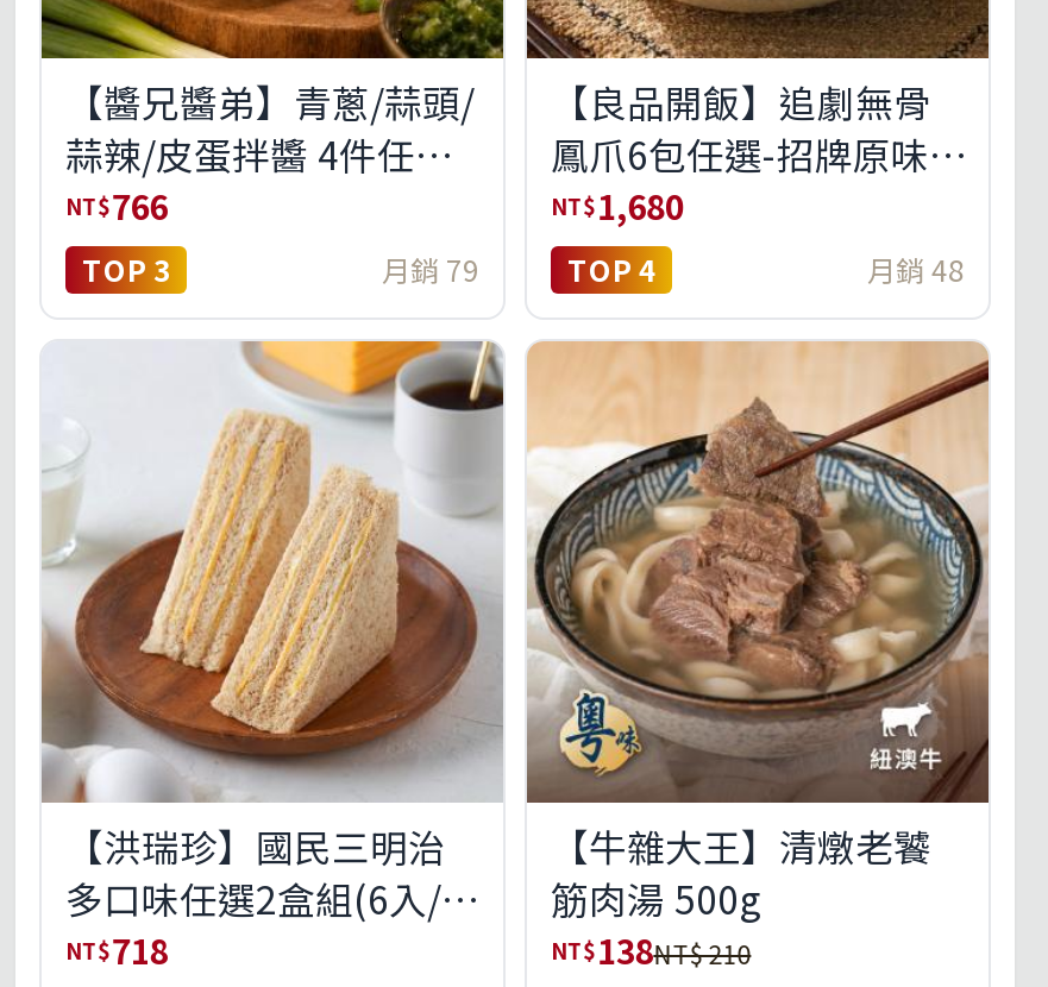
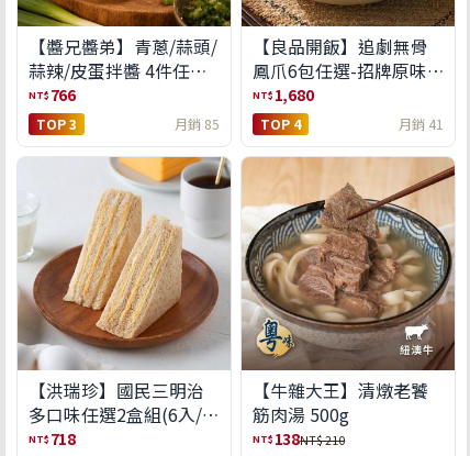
[382,248,479,289] 月銷 79 -> [175,115,220,133] 月銷 85
[867,248,965,289] 月銷 48 -> [399,115,444,133] 月銷 41

